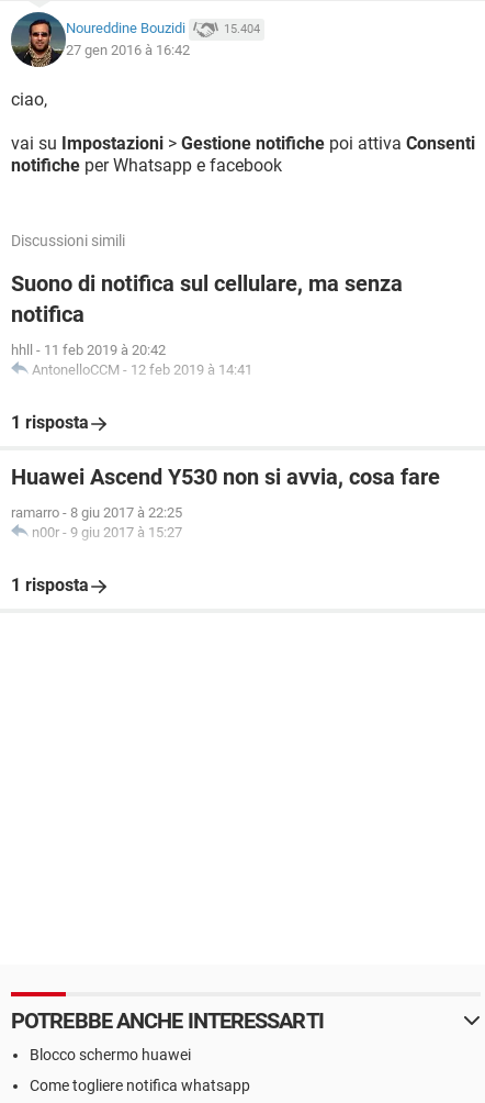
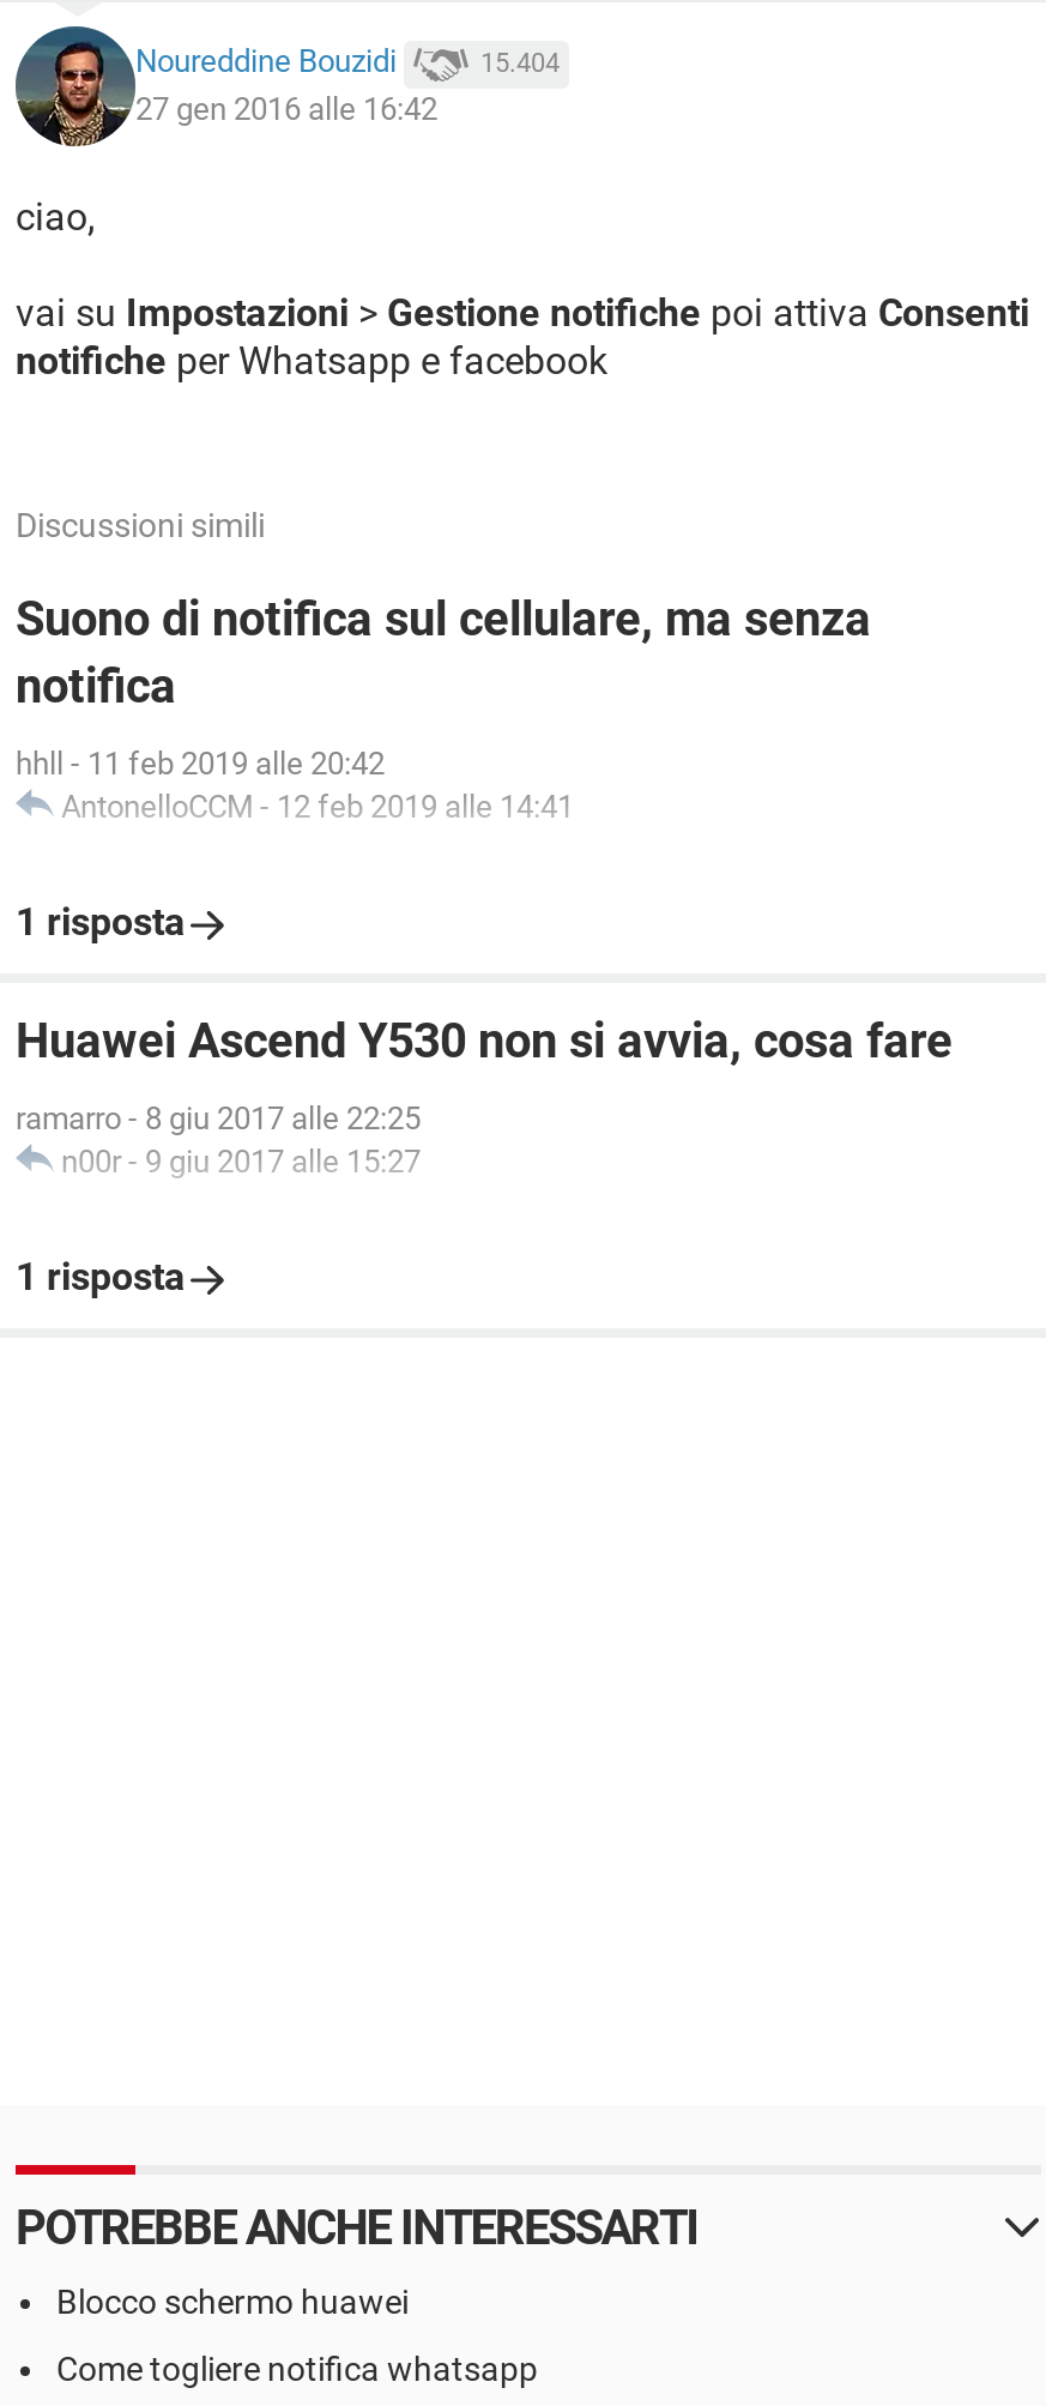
[66,42,190,58] 27 gen 2016 à 16:42 -> [135,91,437,127] 27 gen 2016 alle 16:42
[11,342,166,358] hhll - 11 feb 2019 à 20:42 -> [16,746,385,782] hhll - 11 feb 2019 alle 20:42
[32,361,252,378] AntonelloCCM - 12 feb 2019 à 14:41 -> [61,789,574,825] AntonelloCCM - 12 feb 2019 alle 14:41
[11,504,182,521] ramarro - 8 giu 2017 à 22:25 -> [16,1101,421,1136] ramarro - 8 giu 2017 alle 22:25
[32,524,182,541] n00r- 9 giu 2017 à 15:27 -> [61,1144,421,1180] n00r- 9 giu 2017 alle 15:27

